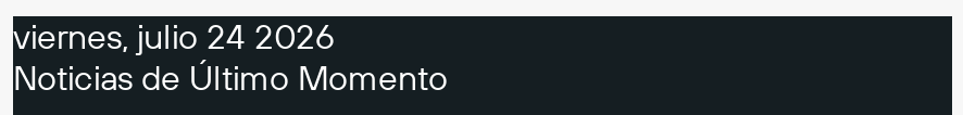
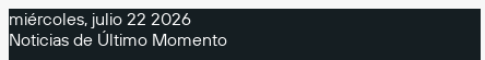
[13,16,335,58] viernes, julio 24 2026 -> [9,9,191,29] miércoles, julio 22 2026

